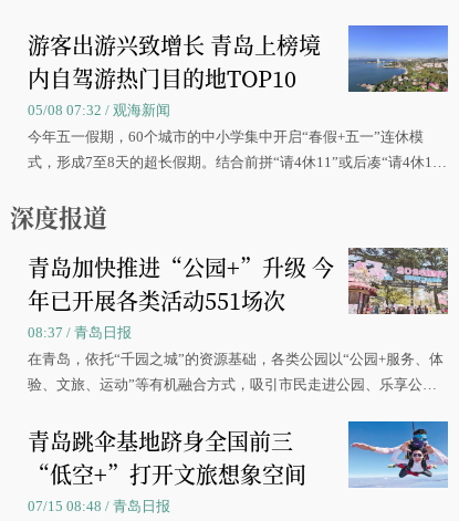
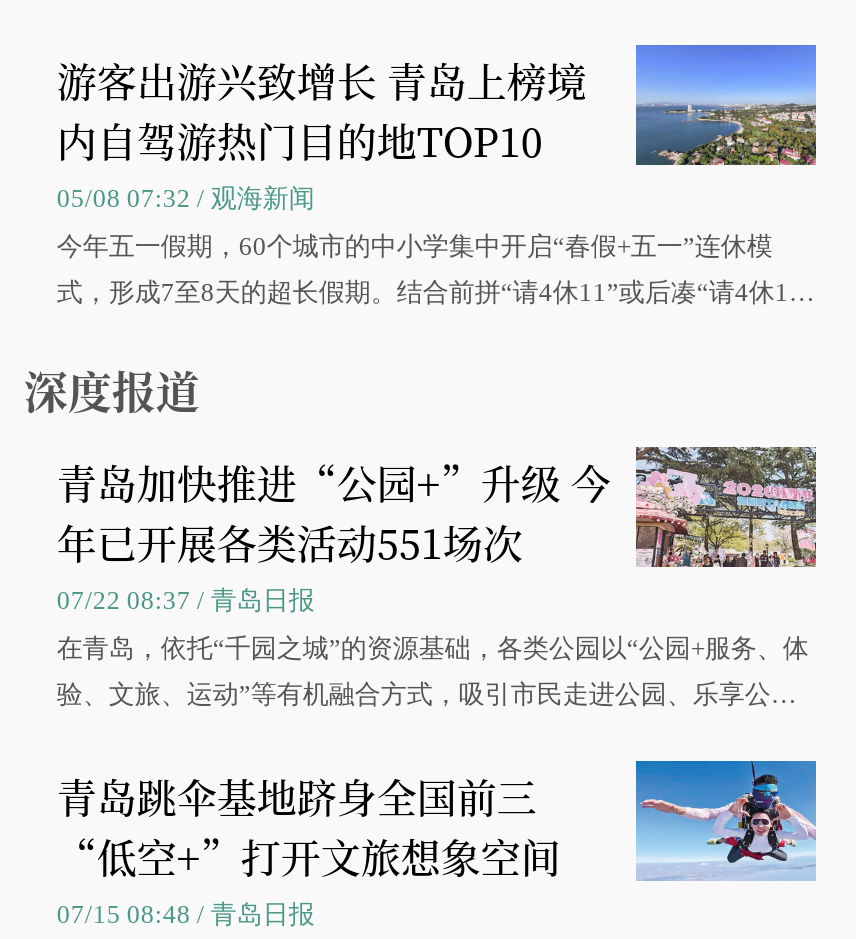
[28,324,132,341] 08:37 / 青岛日报 -> [57,585,315,615] 07/22 08:37 / 青岛日报

